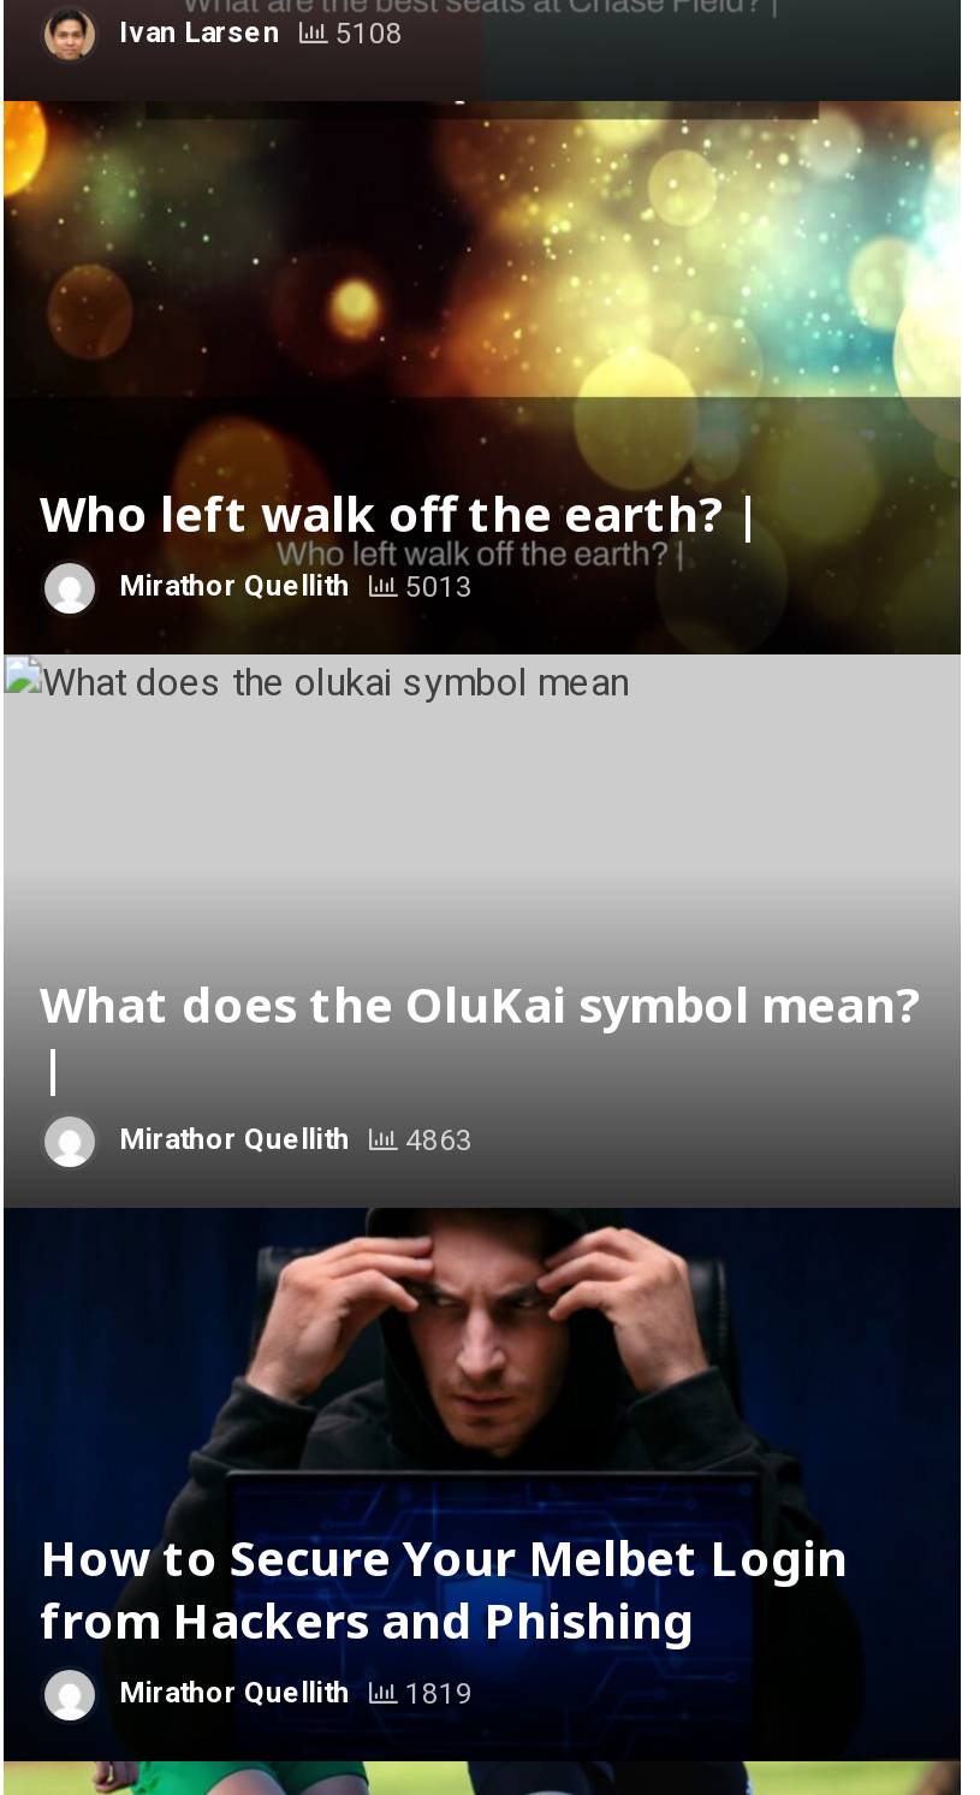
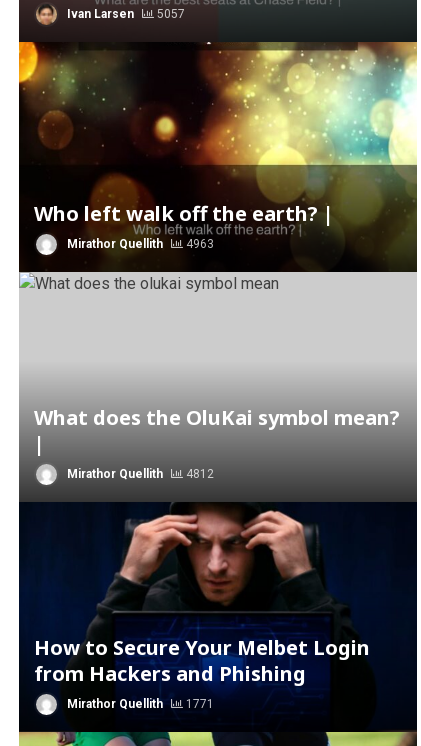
[112,16,403,50] Ivan Larsen 5108 -> [64,7,185,21] Ivan Larsen 5057
[112,570,473,603] Mirathor Quellith 5013 -> [64,237,214,251] Mirathor Quellith 4963
[112,1123,473,1157] Mirathor Quellith 4863 -> [64,467,214,481] Mirathor Quellith 4812
[112,1676,473,1710] Mirathor Quellith 1819 -> [64,697,214,711] Mirathor Quellith 1771

